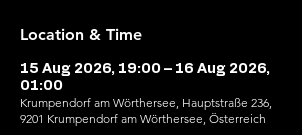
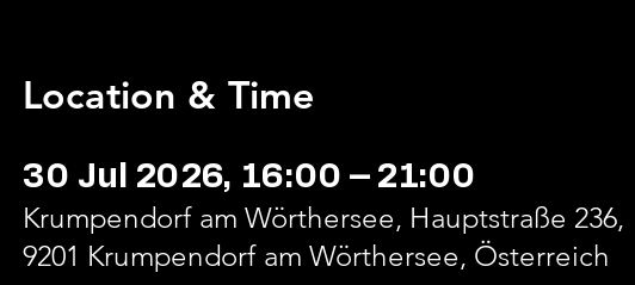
[20,62,270,93] 15 Aug 2026, 19:00 – 16 Aug 2026, | 01:00 -> [23,161,476,194] 30 Jul 2026, 16:00 – 21:00

